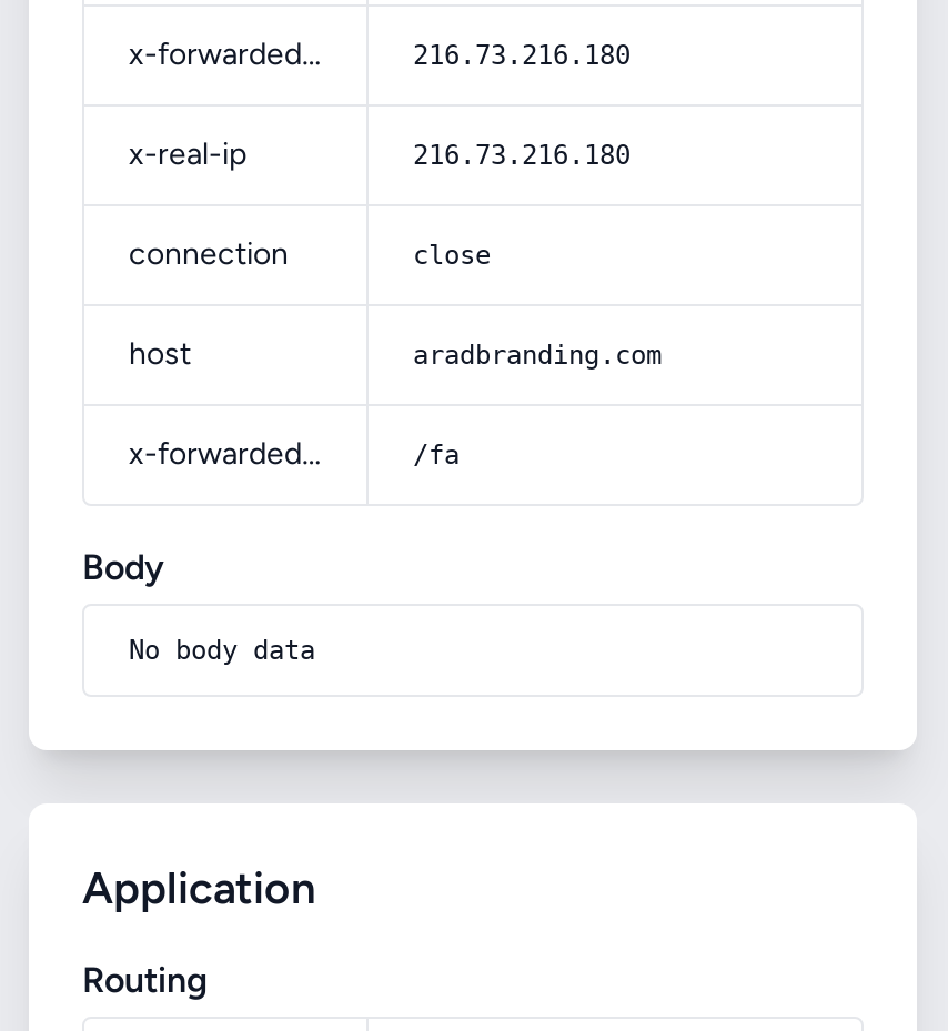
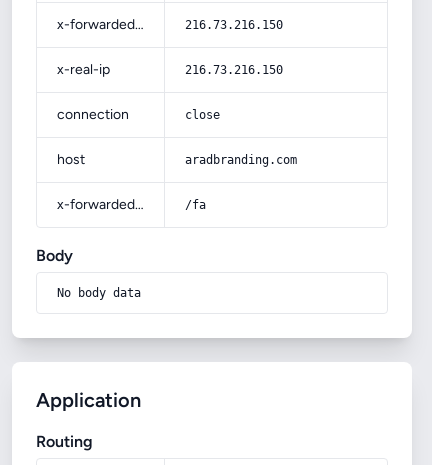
[413,40,631,71] 216.73.216.180 -> [185,18,283,32] 216.73.216.150
[413,140,631,171] 216.73.216.180 -> [185,63,283,77] 216.73.216.150

